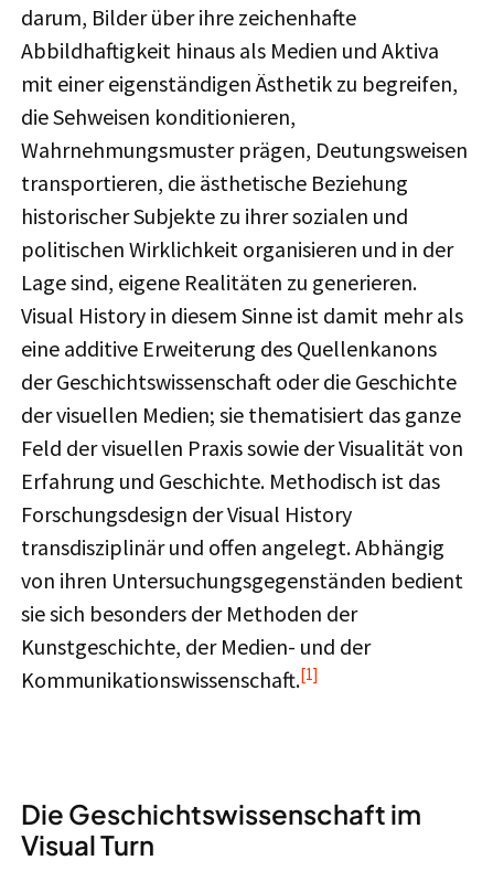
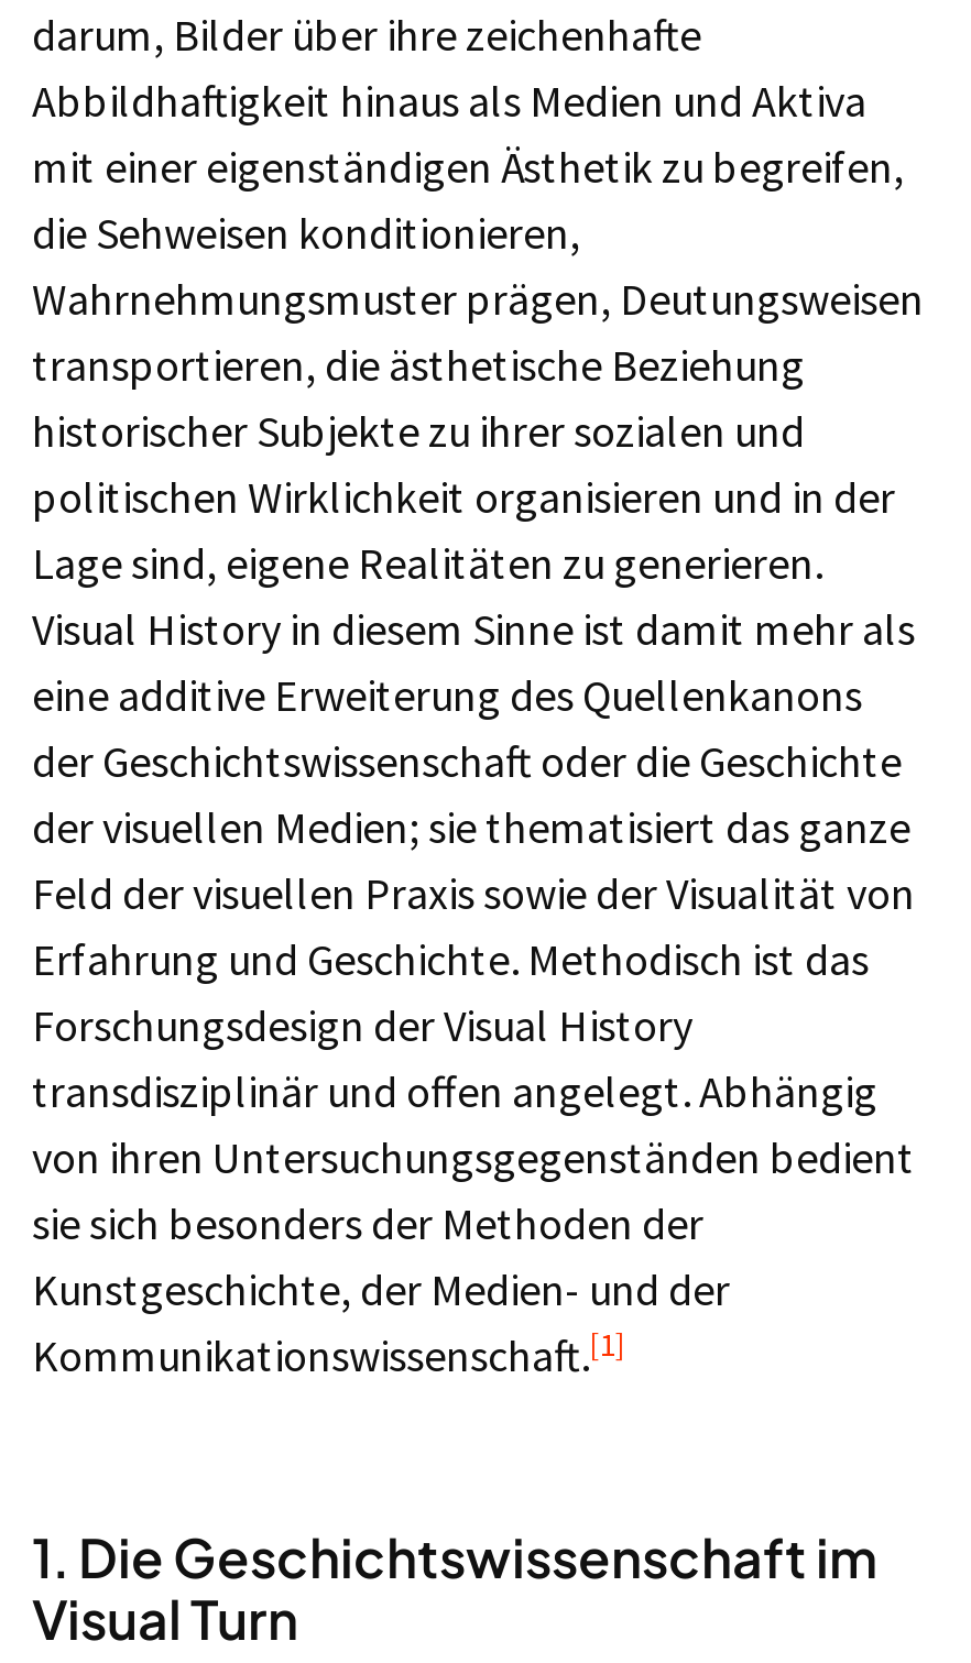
[21,797,421,830] Die Geschichtswissenschaft im -> [32,1523,877,1589] 1. Die Geschichtswissenschaft im

